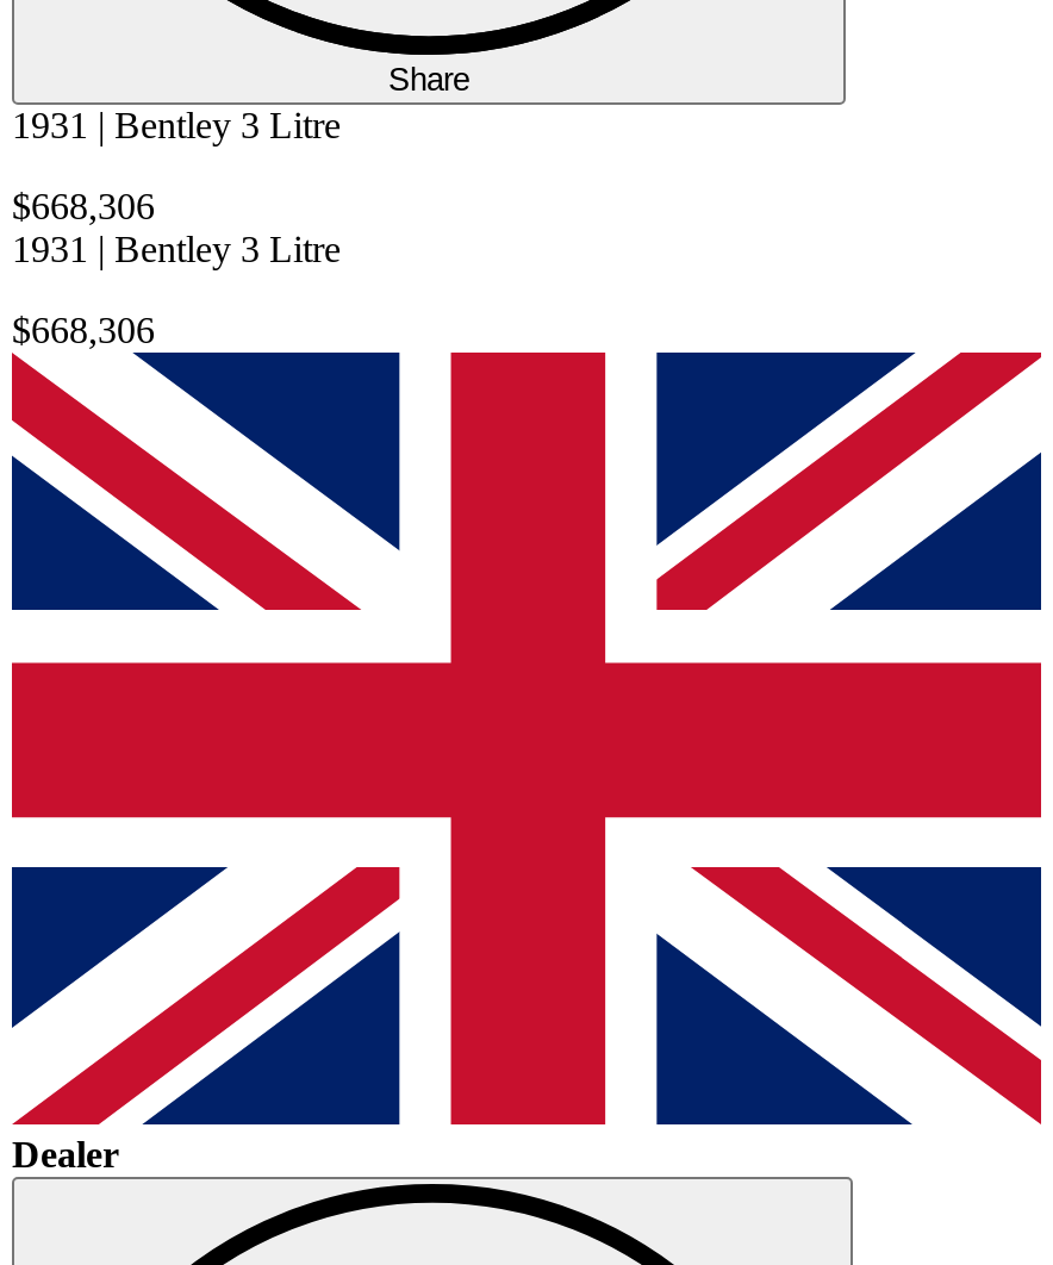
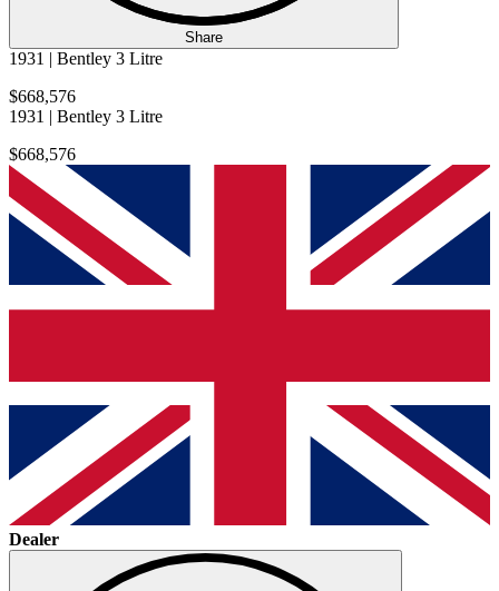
[12,186,155,226] $668,306 -> [9,87,76,106] $668,576
[12,309,155,350] $668,306 -> [9,145,76,163] $668,576

